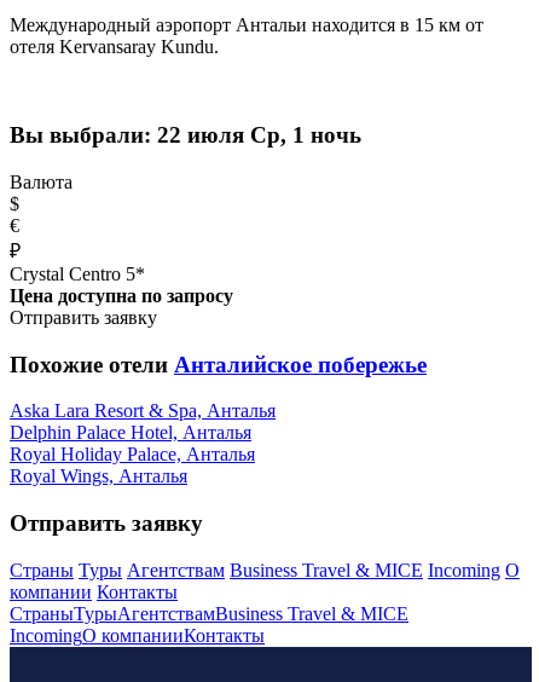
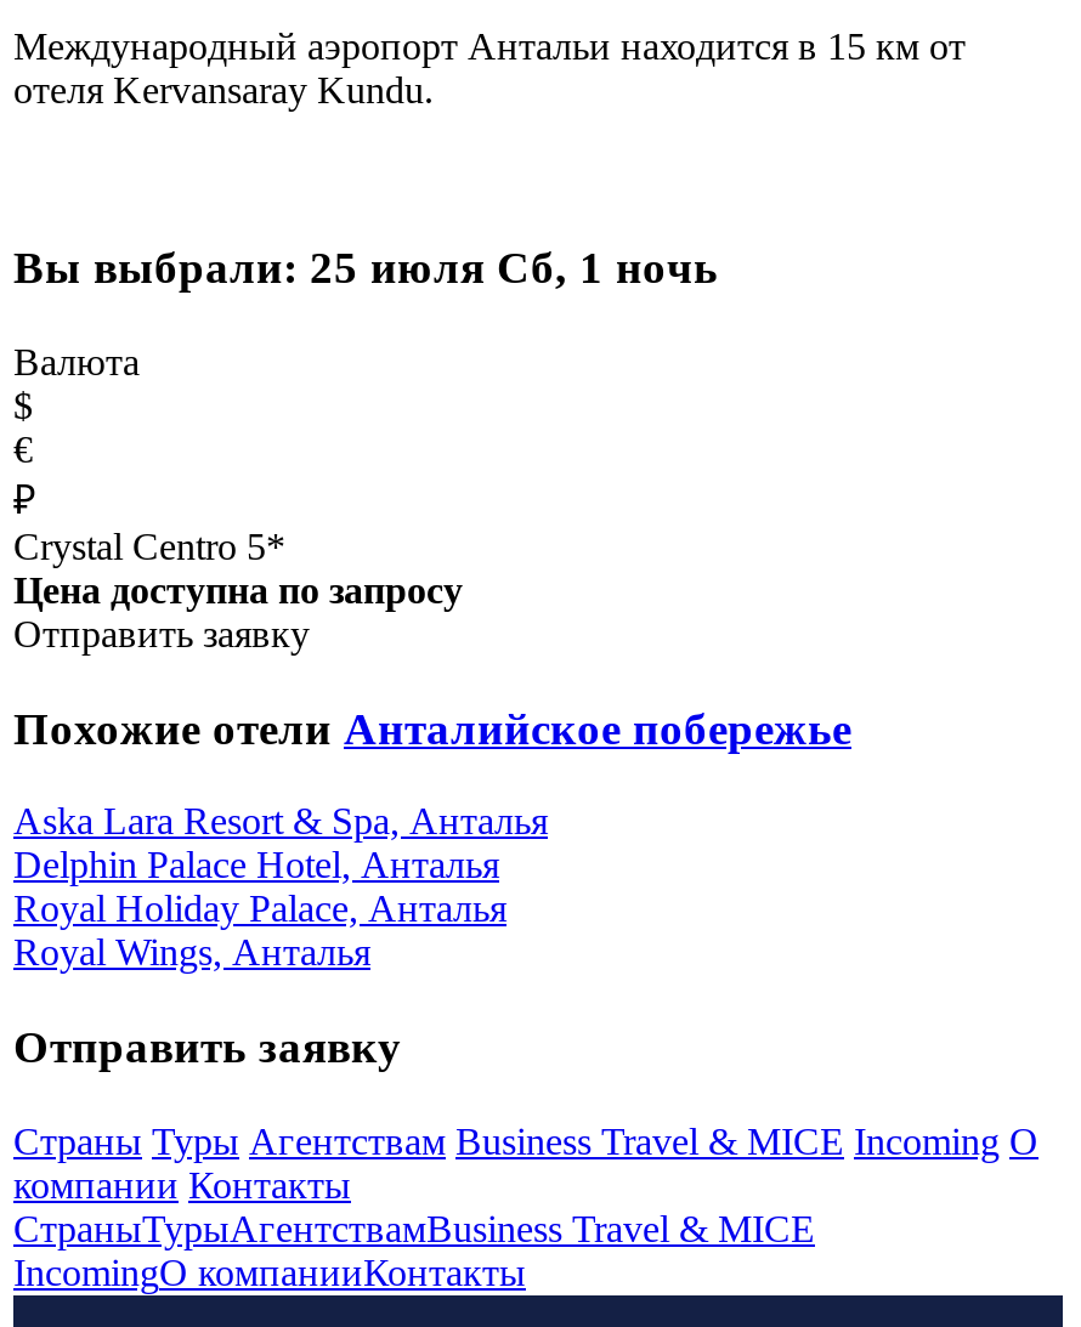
[10,122,361,148] Вы выбрали: 22 июля Ср, 1 ночь -> [13,242,718,293] Вы выбрали: 25 июля Сб, 1 ночь

